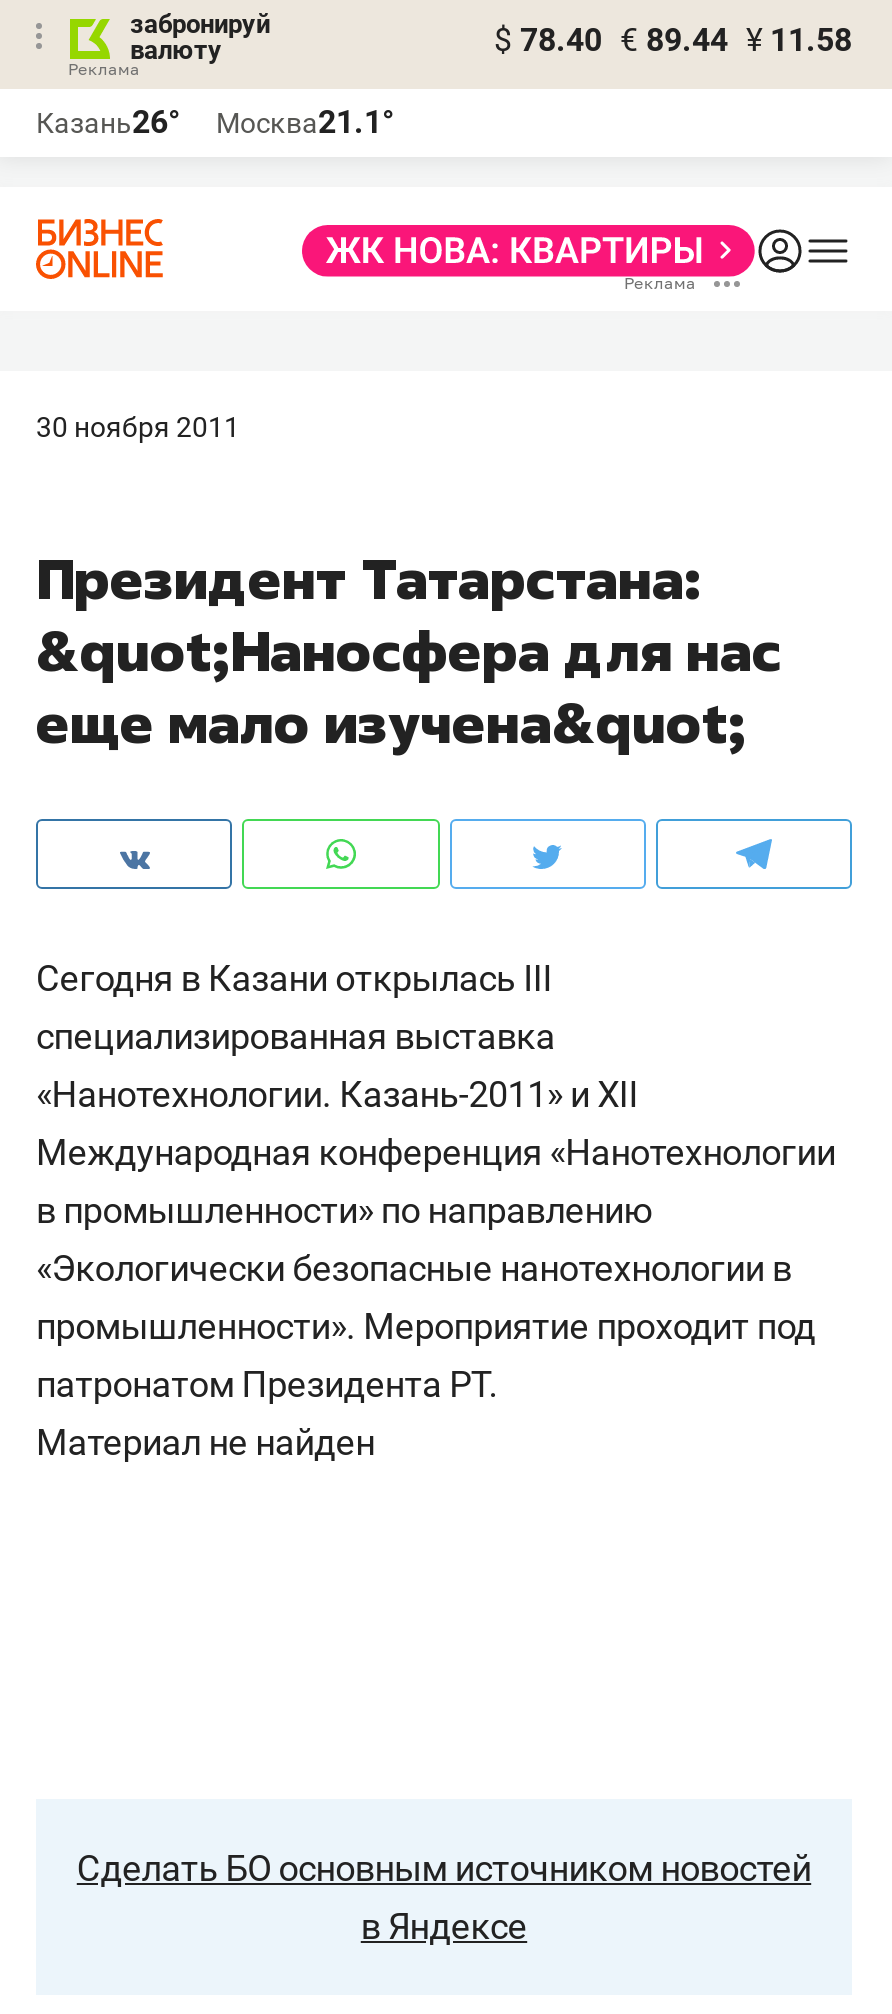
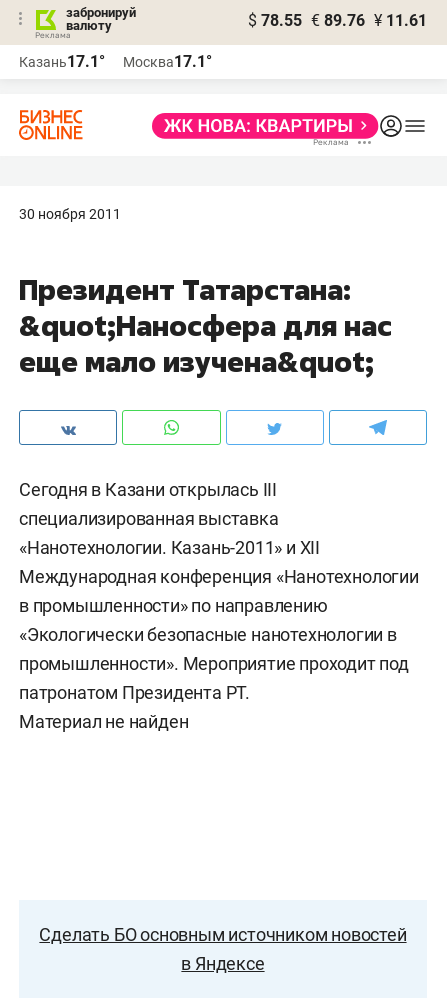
[494,21,852,59] $ 78.40 € 89.44 ¥ 11.58 -> [248,11,427,30] $ 78.55 € 89.76 ¥ 11.61
[36,103,180,141] Казань26° -> [19,52,105,71] Казань17.1°
[216,103,394,141] Москва21.1° -> [123,52,212,71] Москва17.1°

